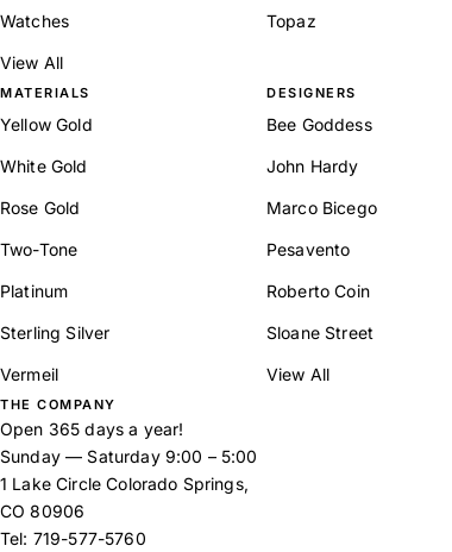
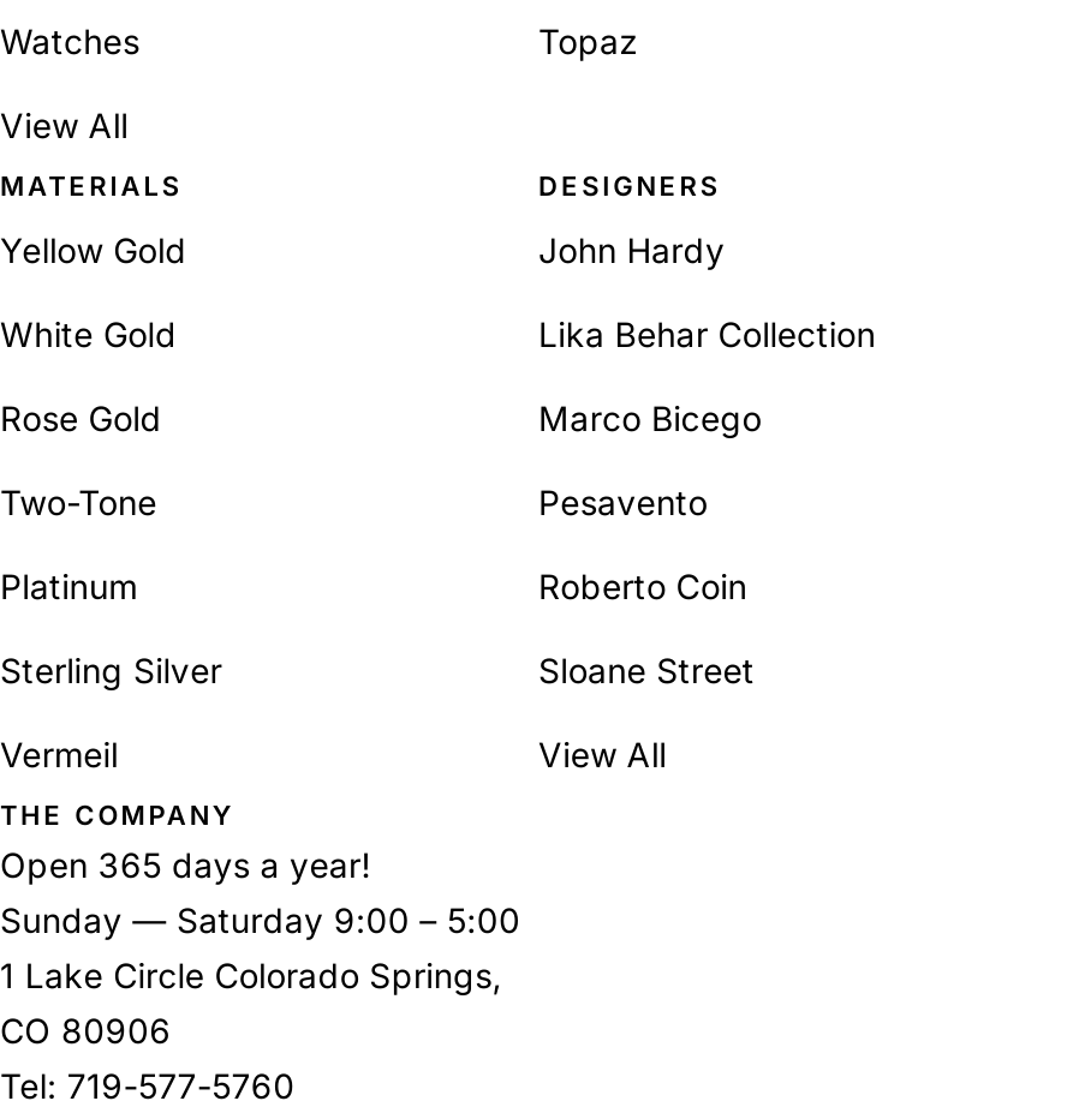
[266,114,372,134] Bee Goddess -> none
moved [266,155,359,176] -> [538,229,725,269]: John Hardy
none -> [538,313,876,353] Lika Behar Collection

